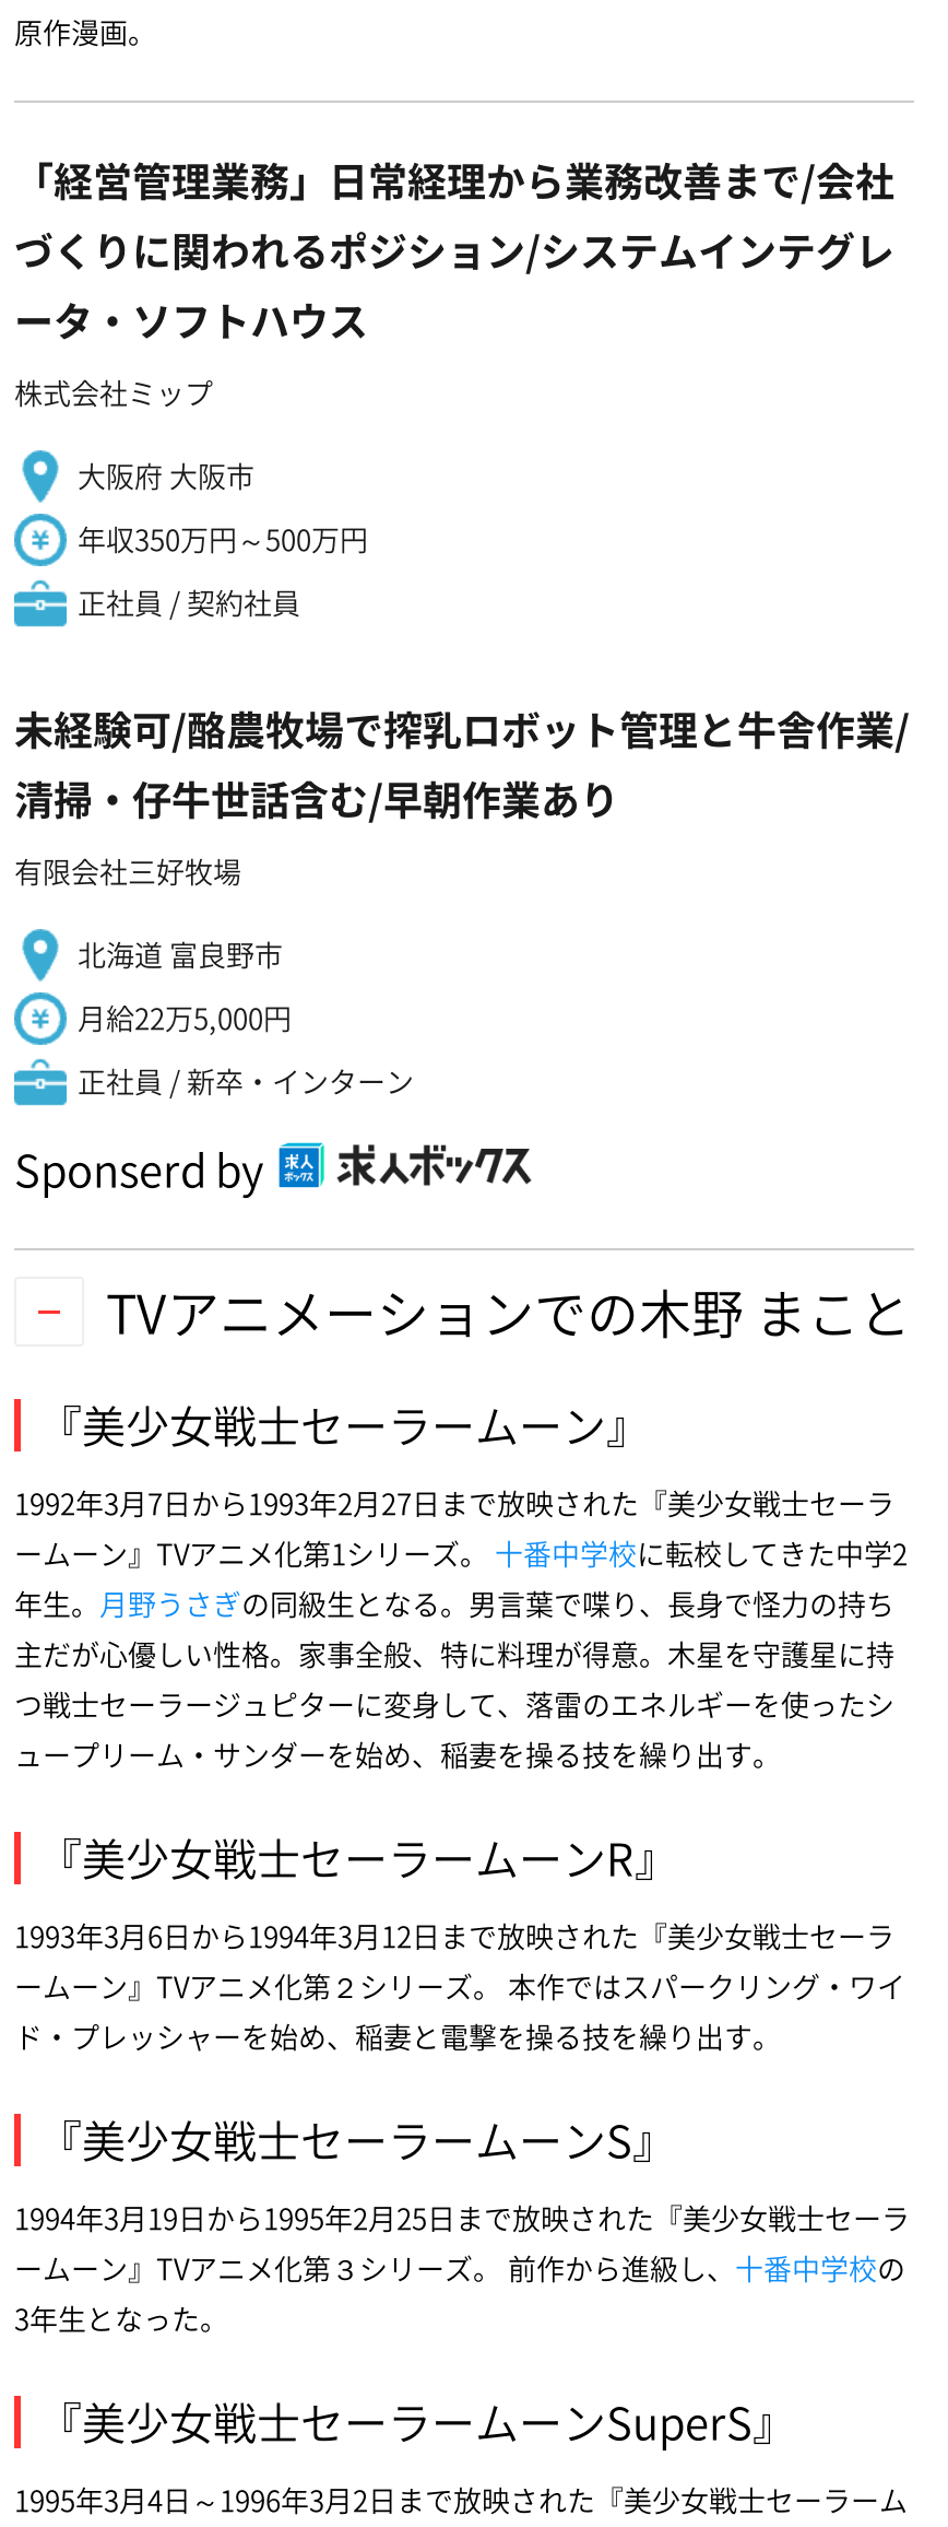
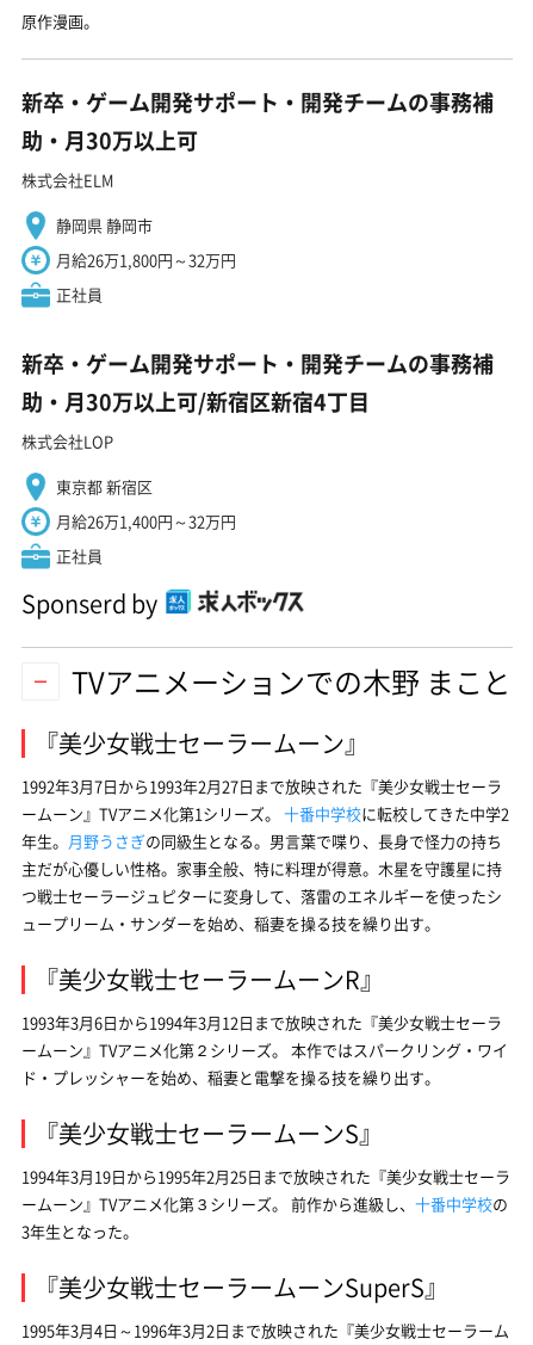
[14,150,894,412] 「経営管理業務」日常経理から業務改善まで/会社 | づくりに関われるポジション/システムインテグレ | ータ・ソフトハウス | 株式会社ミップ -> [21,85,494,190] 新卒・ゲーム開発サポート・開発チームの事務補 | 助・月30万以上可 | 株式会社ELM
[78,454,254,495] 大阪府 大阪市 -> [56,213,153,236] 静岡県 静岡市
[78,517,368,559] 年収350万円～500万円 -> [56,248,236,270] 月給26万1,800円～32万円
[78,580,300,622] 正社員 / 契約社員 -> [56,282,103,305] 正社員
[14,698,910,891] 未経験可/酪農牧場で搾乳ロボット管理と牛舎作業/ | 清掃・仔牛世話含む/早朝作業あり | 有限会社三好牧場 -> [21,347,494,452] 新卒・ゲーム開発サポート・開発チームの事務補 | 助・月30万以上可/新宿区新宿4丁目 | 株式会社LOP
[78,932,283,974] 北海道 富良野市 -> [56,474,153,497] 東京都 新宿区
[78,996,292,1037] 月給22万5,000円 -> [56,509,236,532] 月給26万1,400円～32万円
[78,1059,414,1101] 正社員 / 新卒・インターン -> [56,544,103,566] 正社員

